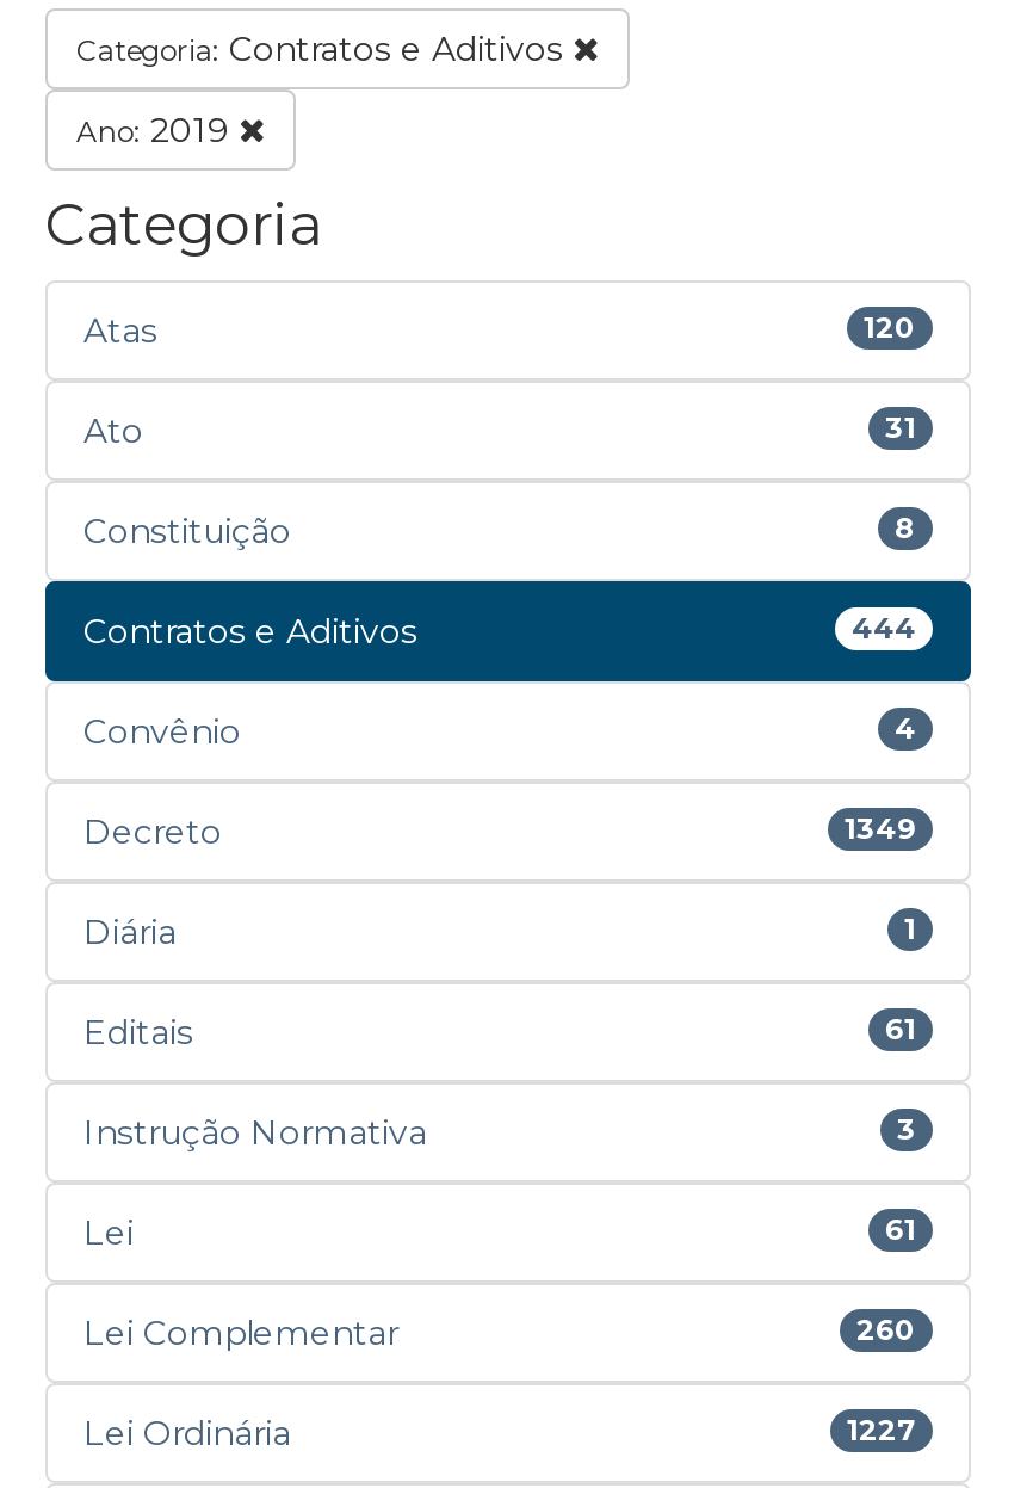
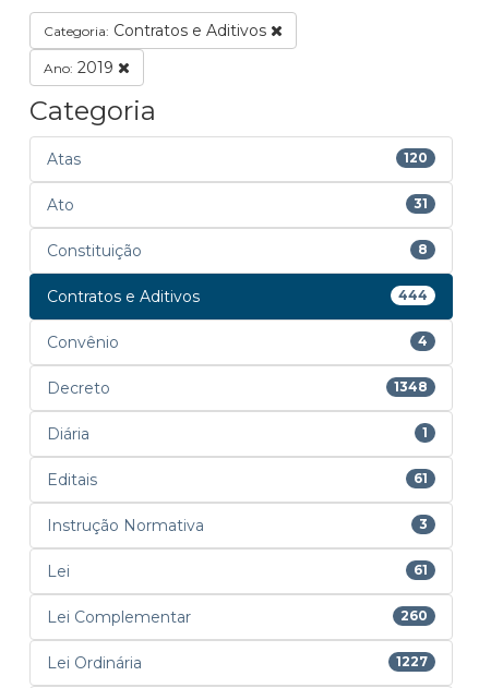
[845,810,916,846] 1349 -> [394,378,428,395] 1348

